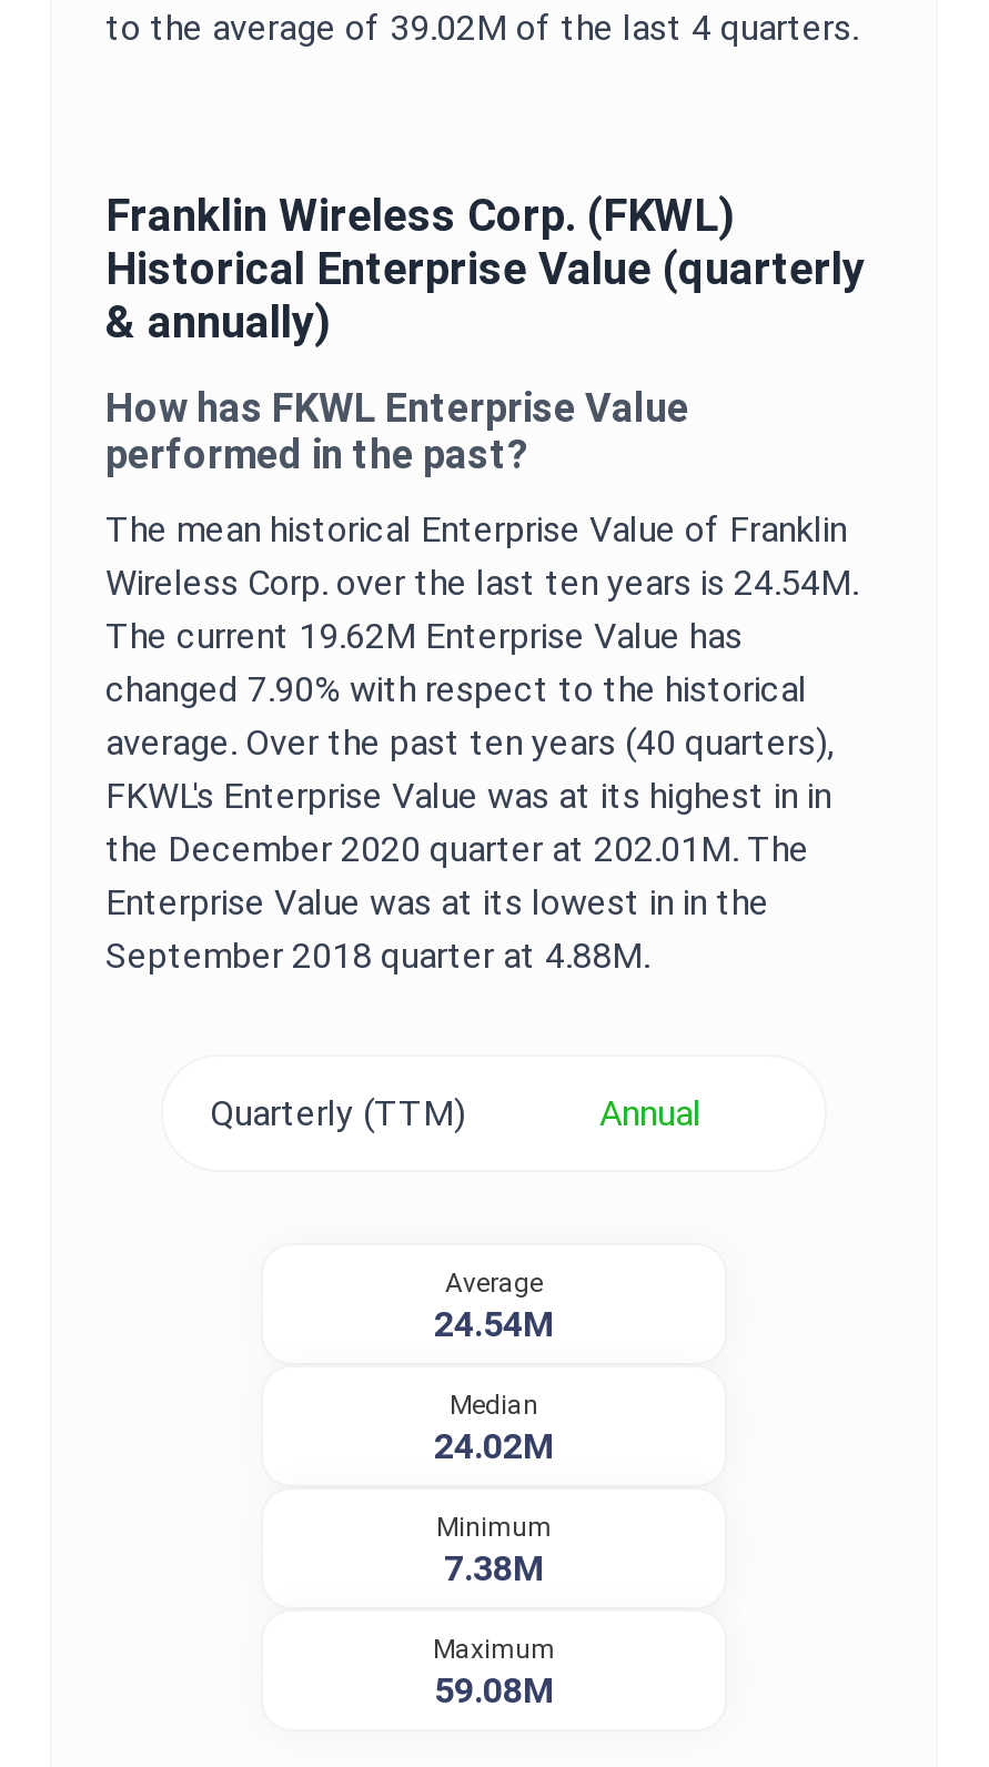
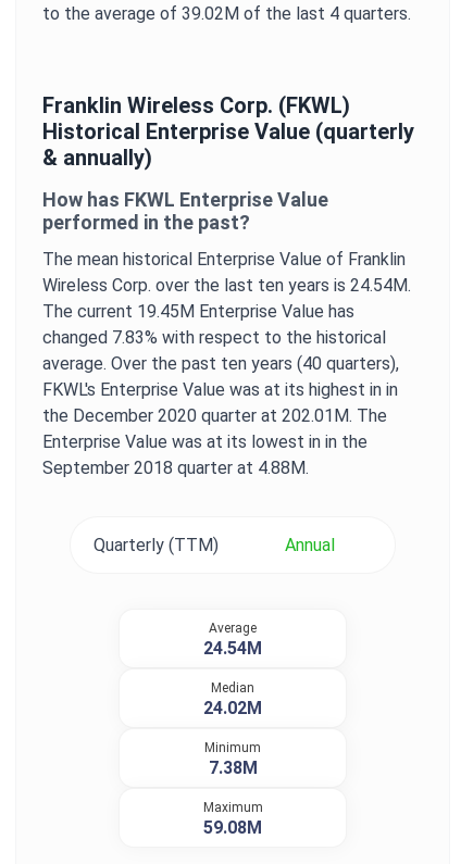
[105,615,743,657] The current 19.62M Enterprise Value has -> [42,301,354,322] The current 19.45M Enterprise Value has
[105,668,807,710] changed 7.90% with respect to the historical -> [42,327,386,348] changed 7.83% with respect to the historical

